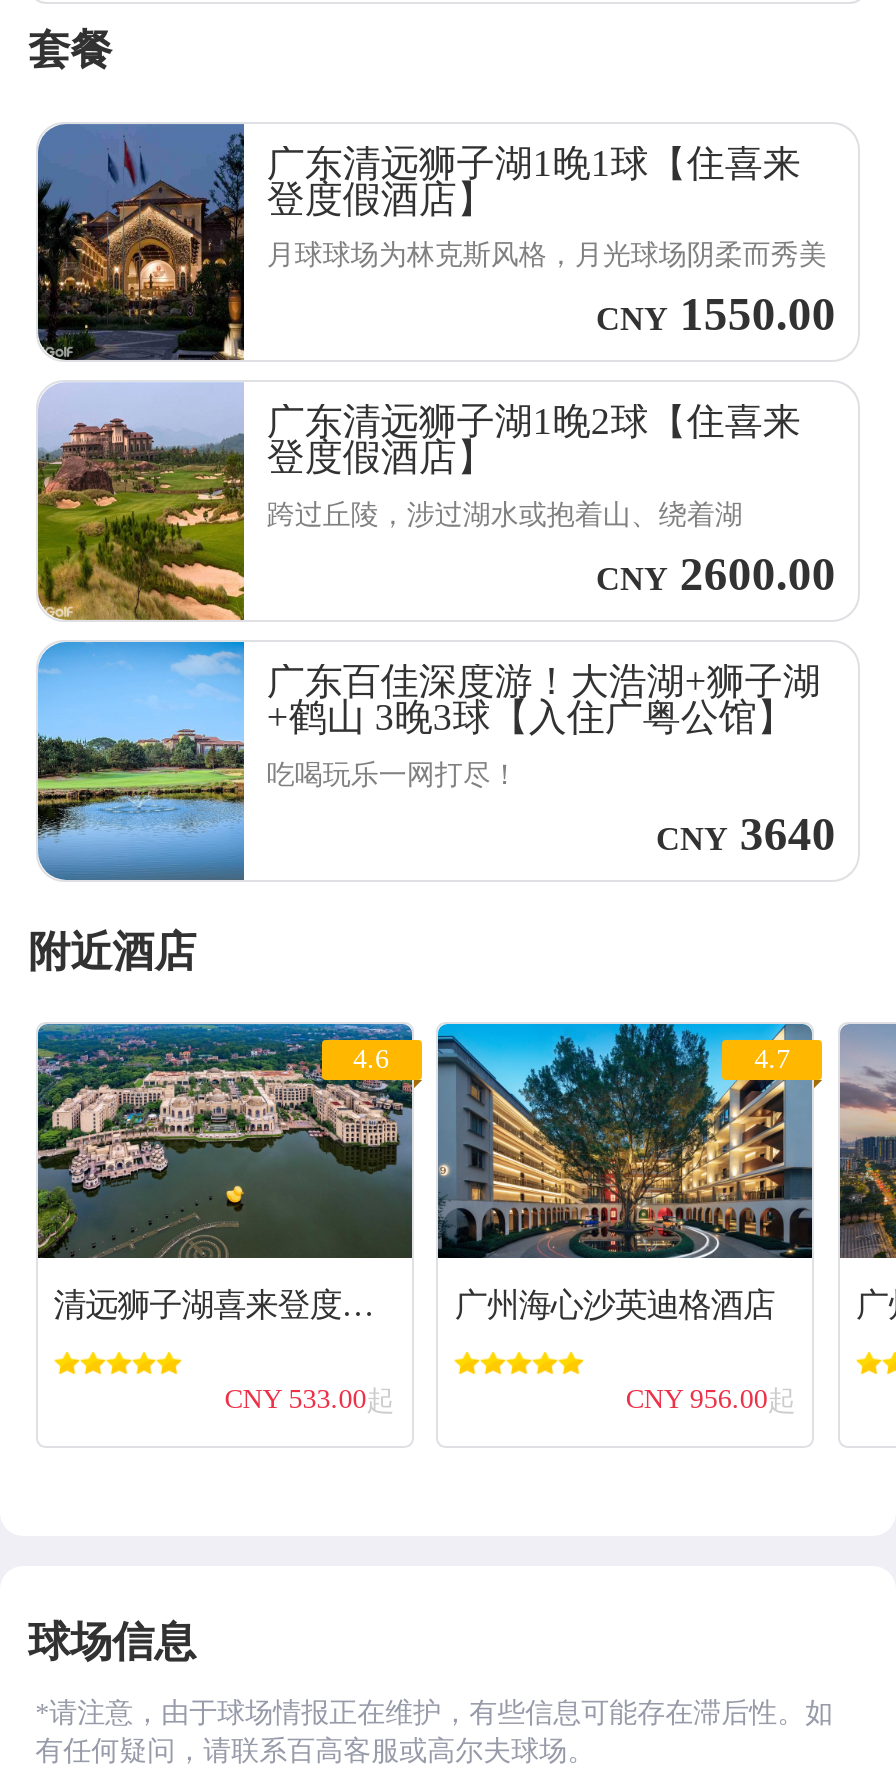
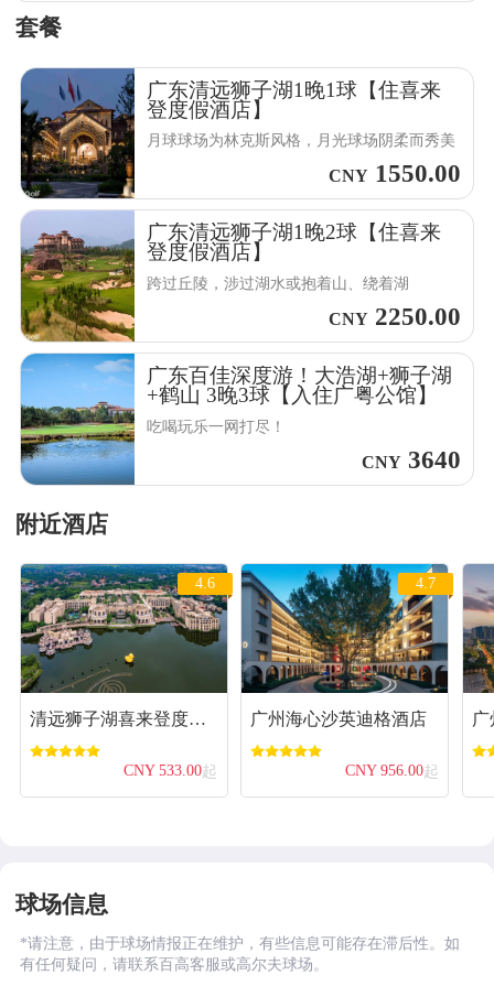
[596,548,836,600] CNY 2600.00 -> [329,302,461,330] CNY 2250.00

